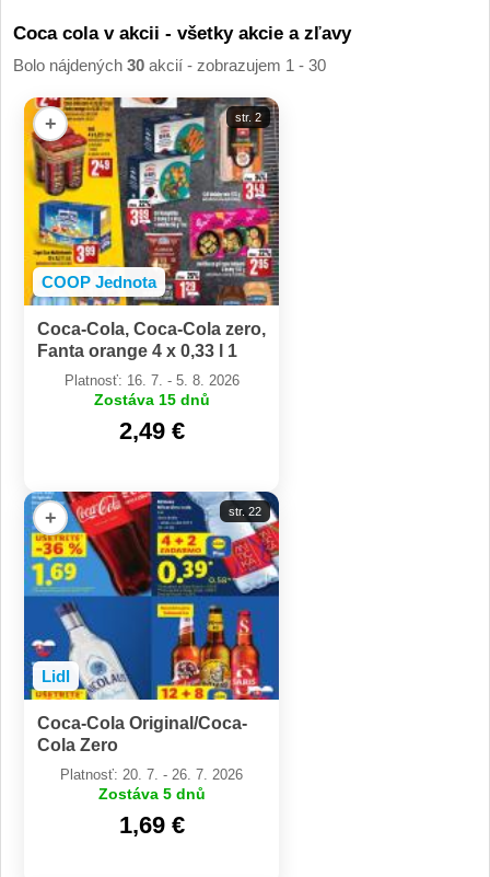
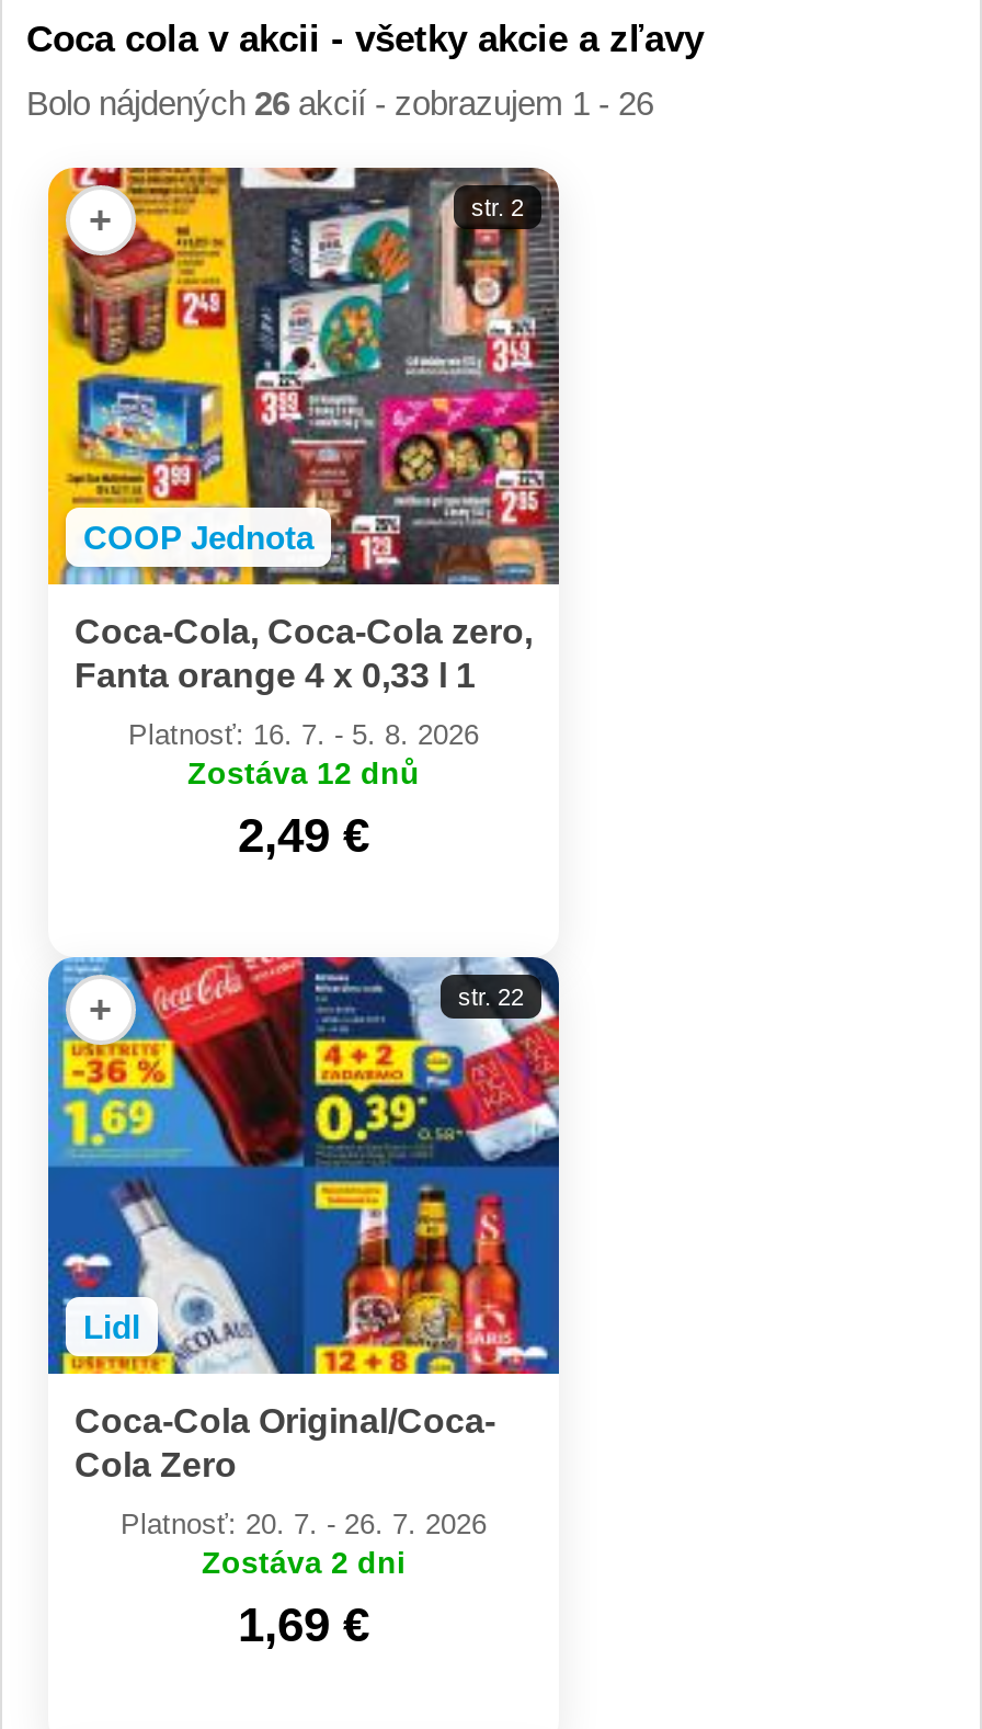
[13,56,326,75] Bolo nájdených 30 akcií - zobrazujem 1 - 30 -> [26,85,653,122] Bolo nájdených 26 akcií - zobrazujem 1 - 26
[94,391,209,409] Zostáva 15 dnů -> [187,756,420,791] Zostáva 12 dnů
[98,785,205,803] Zostáva 5 dnů -> [202,1545,406,1580] Zostáva 2 dni

